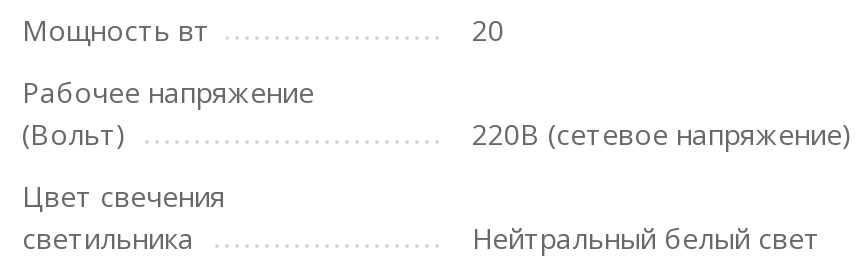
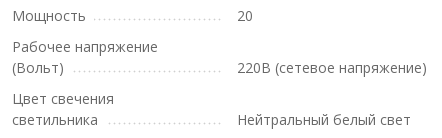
[22,11,210,49] Мощность вт -> [12,6,86,25] Мощность

